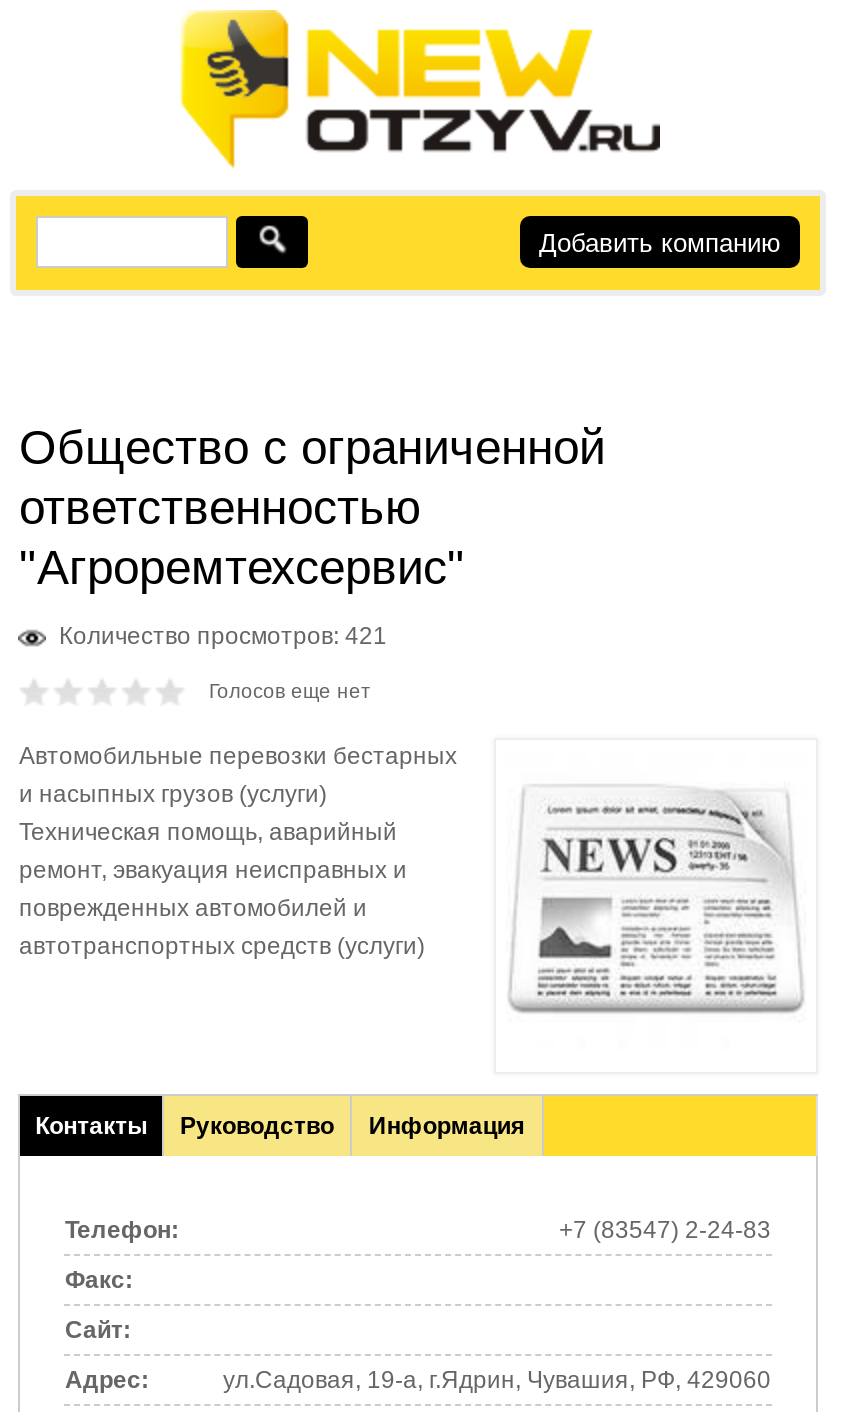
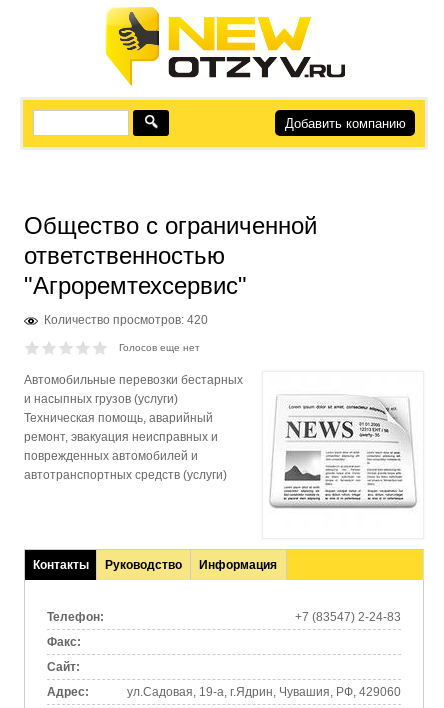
[59,622,387,650] Количество просмотров: 421 -> [44,313,208,327] Количество просмотров: 420

